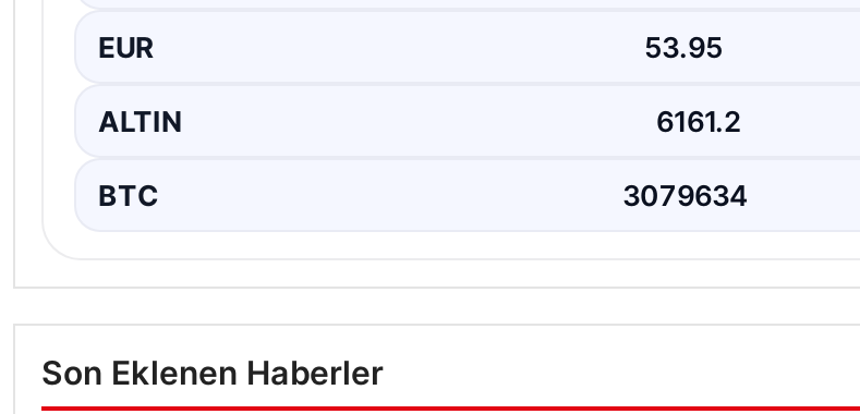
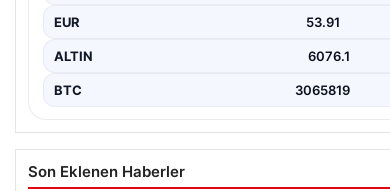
[644,30,723,64] 53.95 -> [305,14,339,30] 53.91
[656,104,741,139] 6161.2 -> [308,48,350,64] 6076.1
[622,178,749,213] 3079634 -> [295,82,350,98] 3065819

